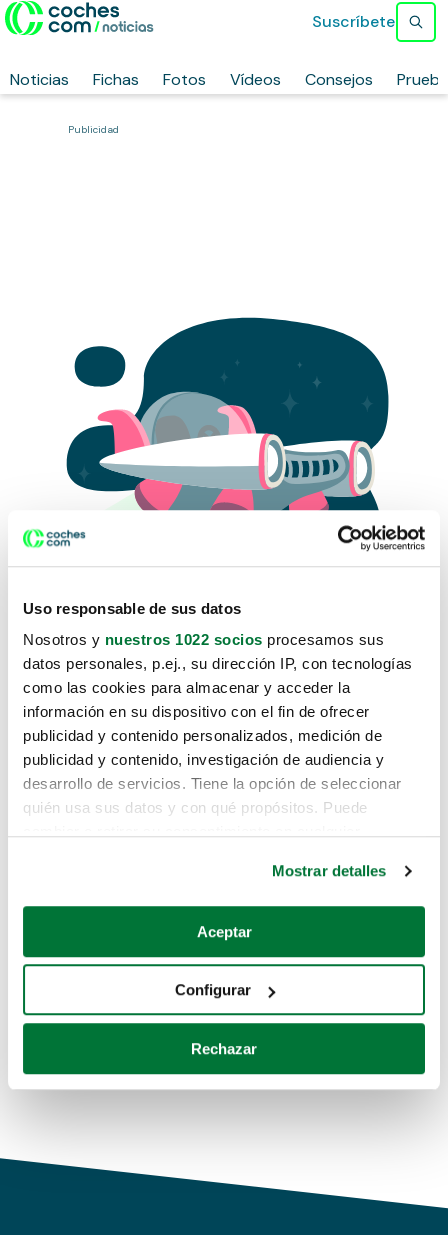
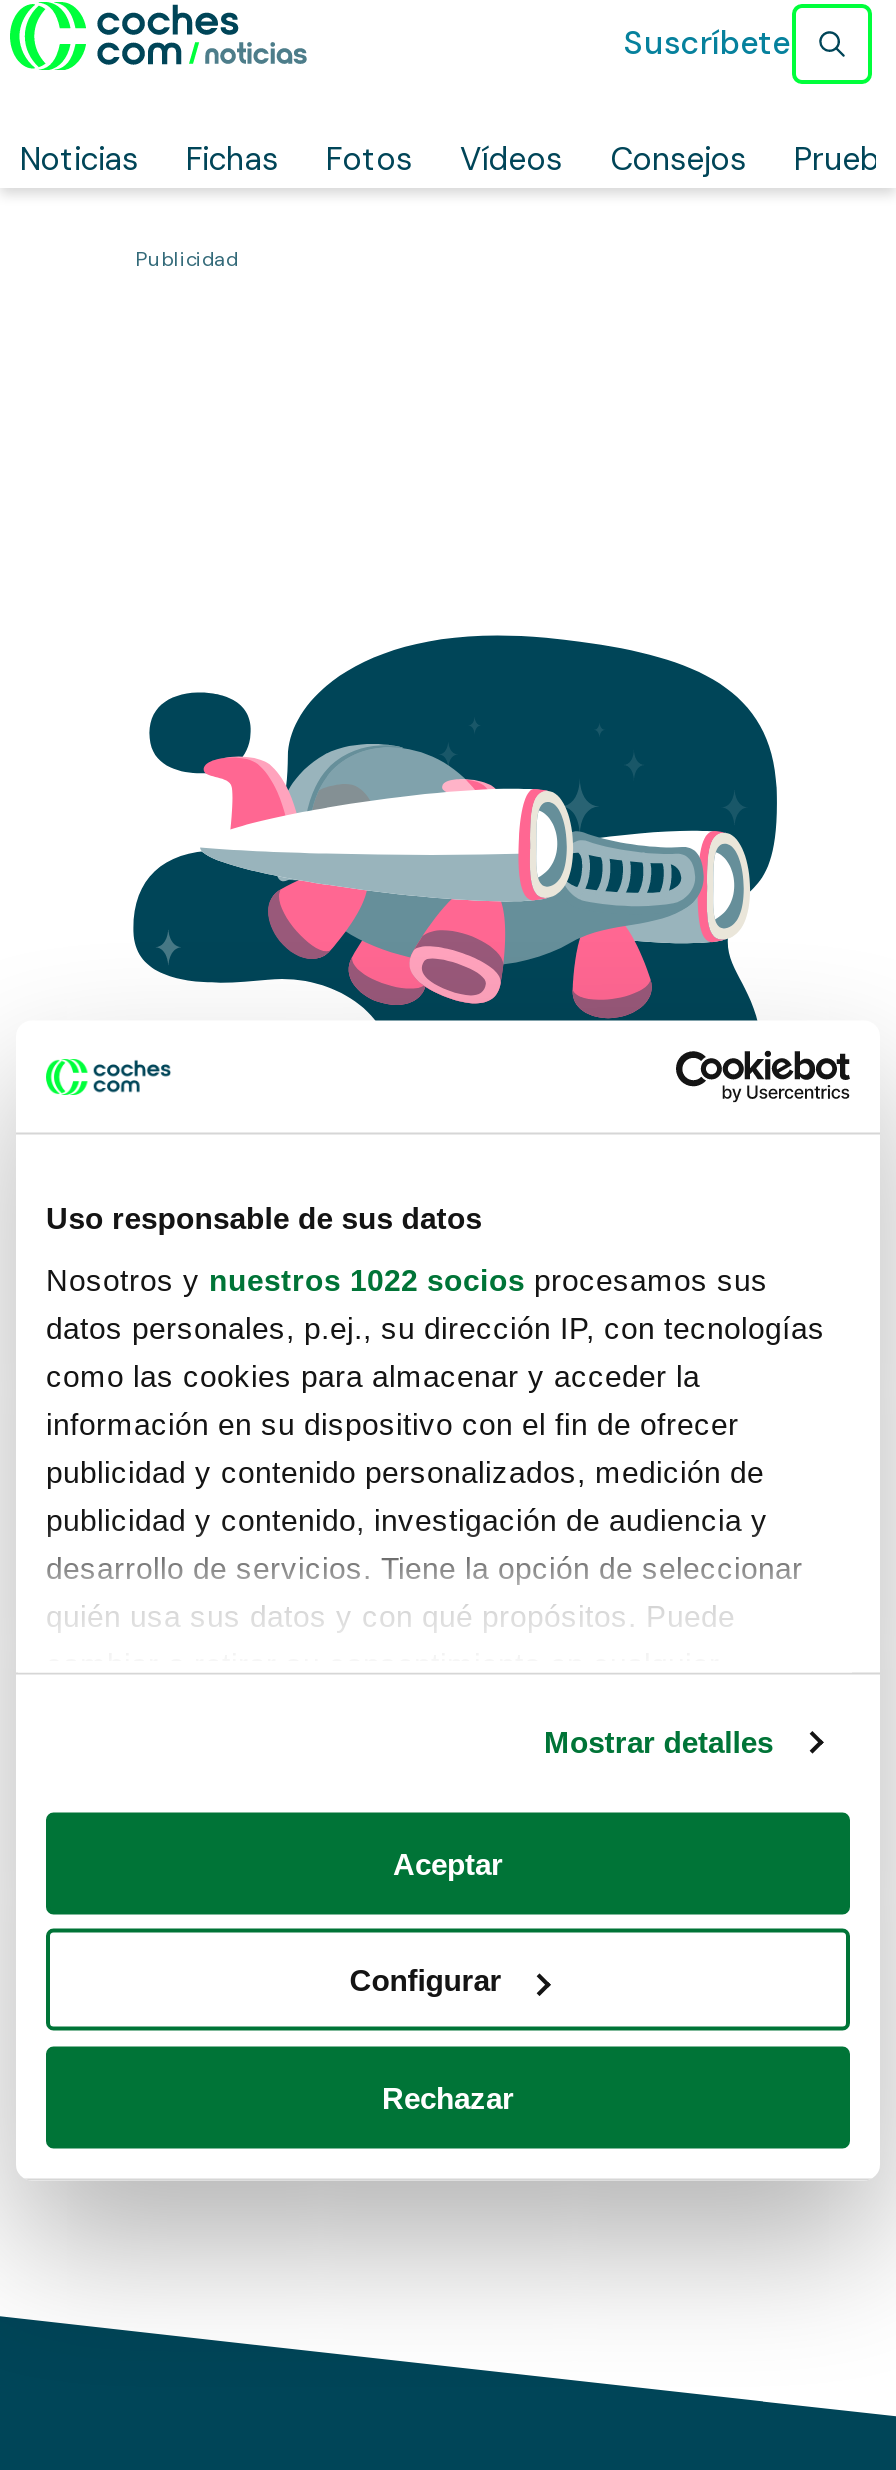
[97,372,375,511] [image] -> [196,742,752,1022] [image]

